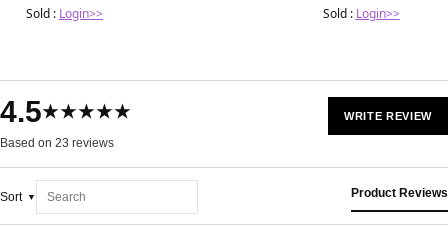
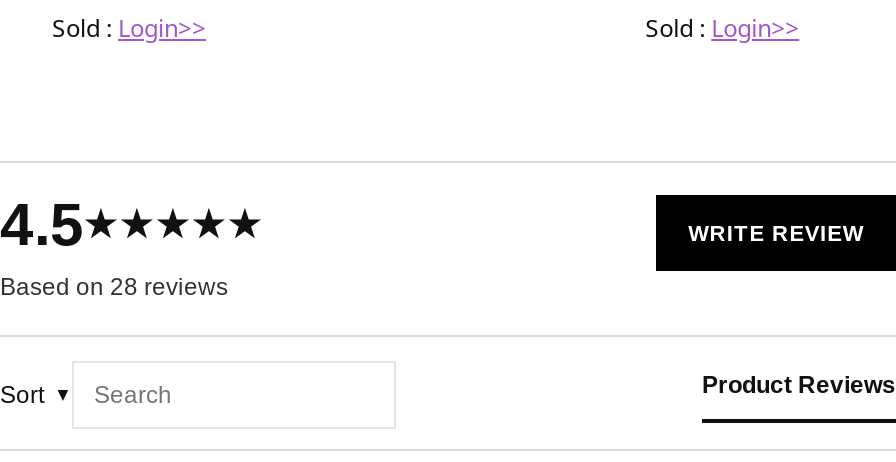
[0,136,114,150] Based on 23 reviews -> [0,272,228,300] Based on 28 reviews

